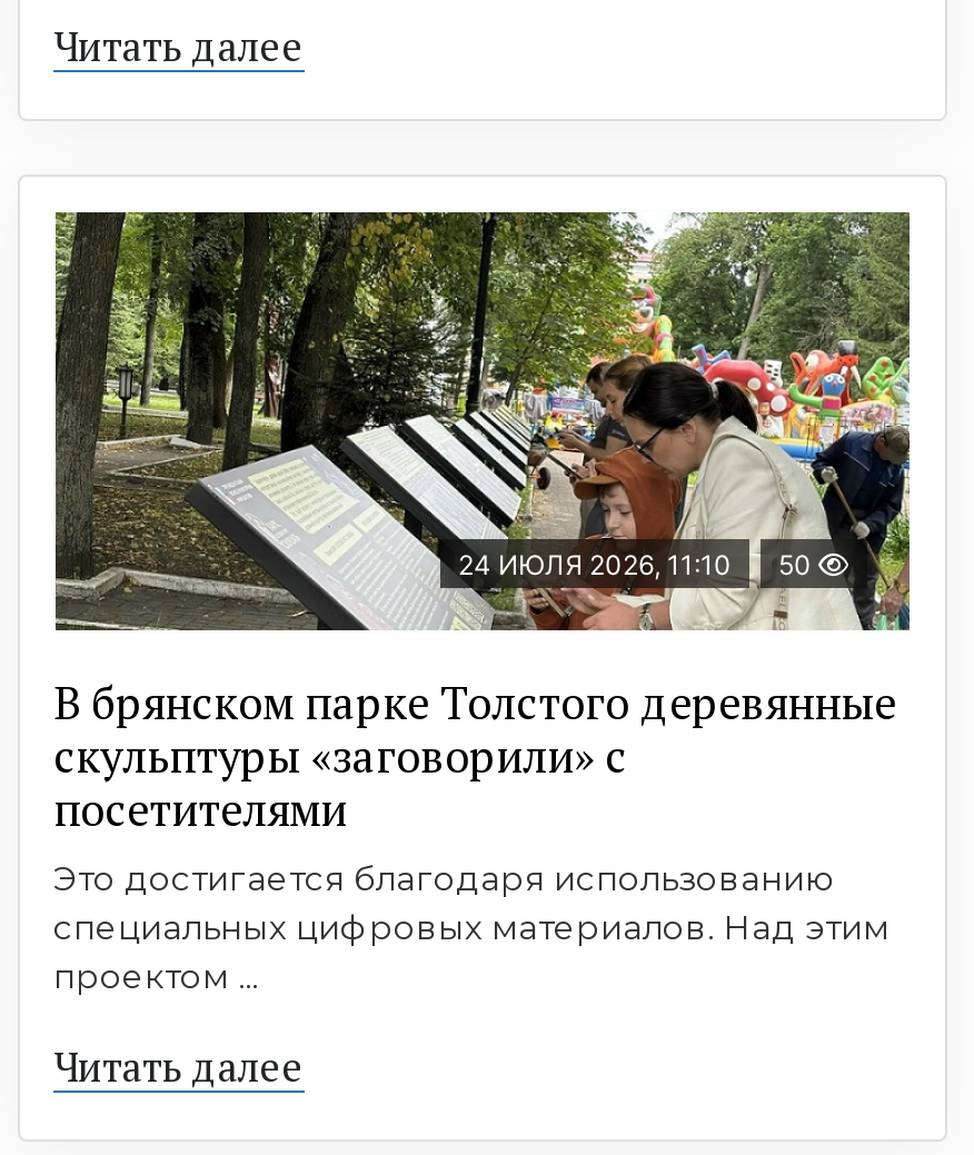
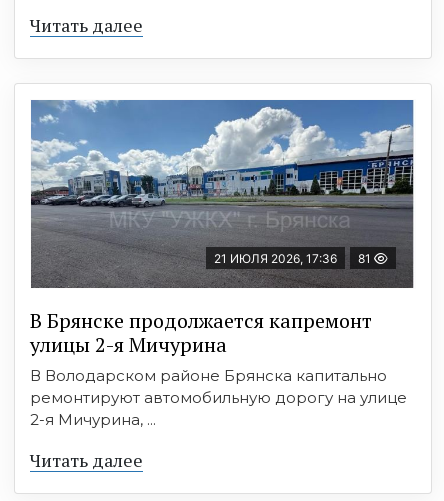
[53,210,912,633] [image] | 24 ИЮЛЯ 2026, 11:10 | 50 -> [30,99,415,275] [image] | 21 ИЮЛЯ 2026, 17:36 | 81
[53,672,896,996] В брянском парке Толстого деревянные | скульптуры «заговорили» с | посетителями | Это достигается благодаря использованию | специальных цифровых материалов. Над этим | проектом ... -> [30,307,407,429] В Брянске продолжается капремонт | улицы 2-я Мичурина | В Володарском районе Брянска капитально | ремонтируют автомобильную дорогу на улице | 2-я Мичурина, ...

